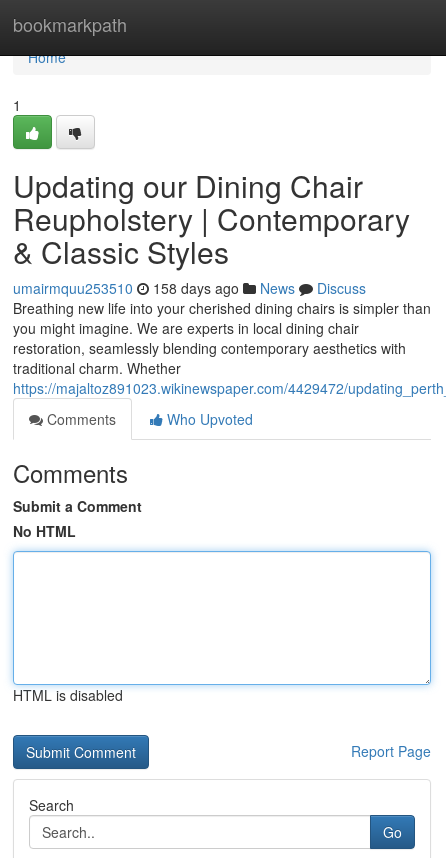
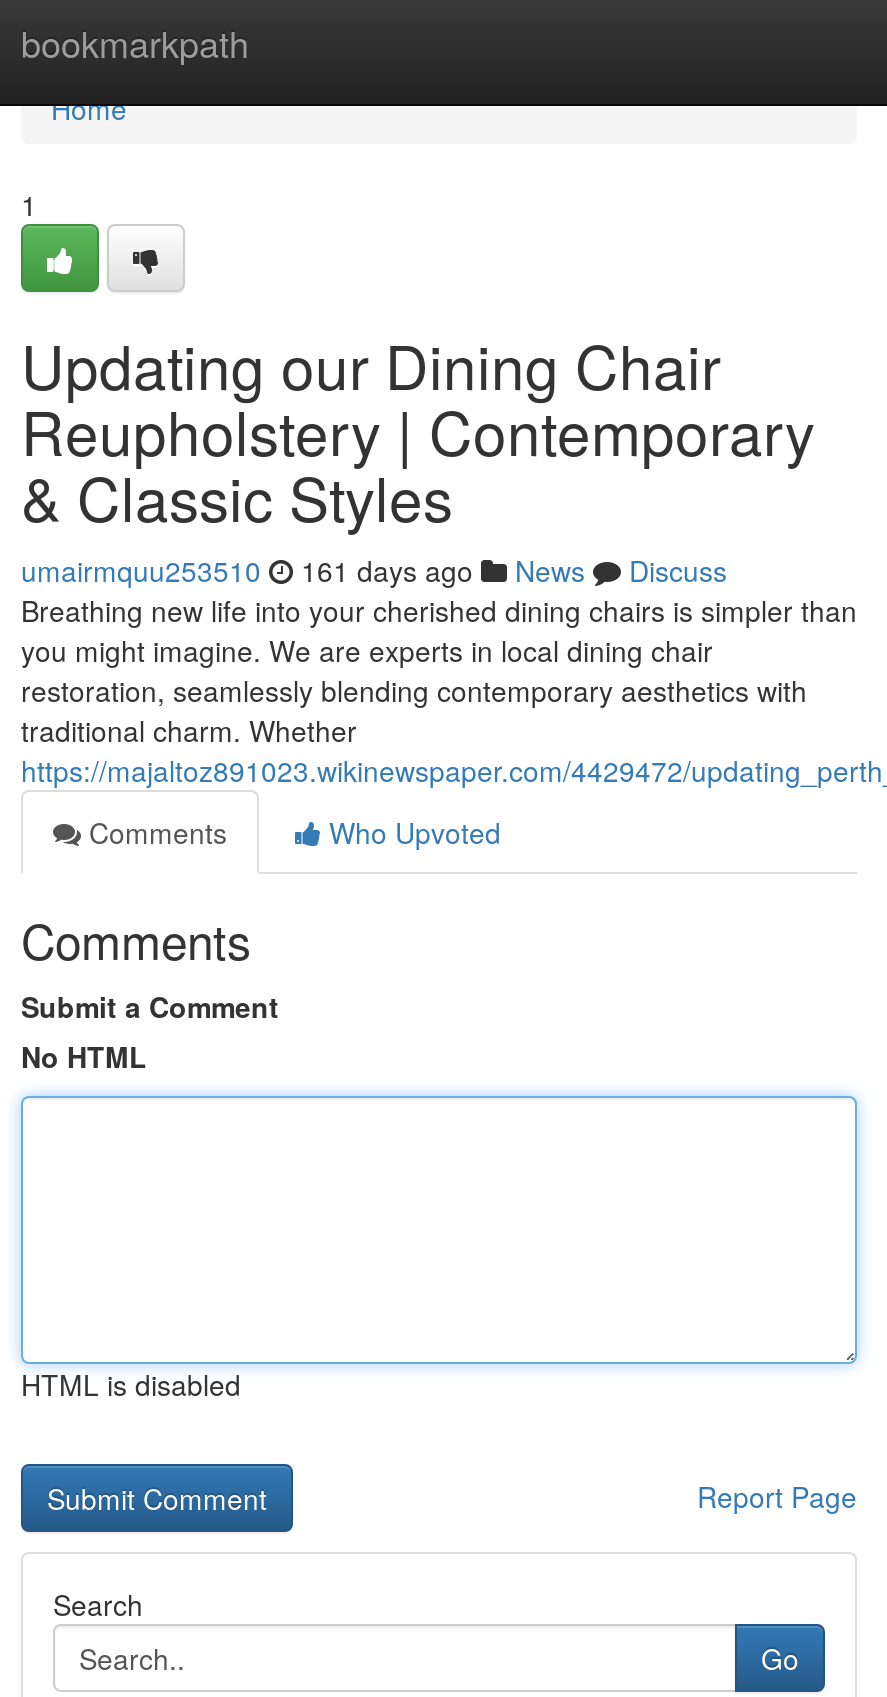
[13,278,366,298] umairmquu253510 158 days ago News Discuss -> [21,550,727,590] umairmquu253510 161 days ago News Discuss

